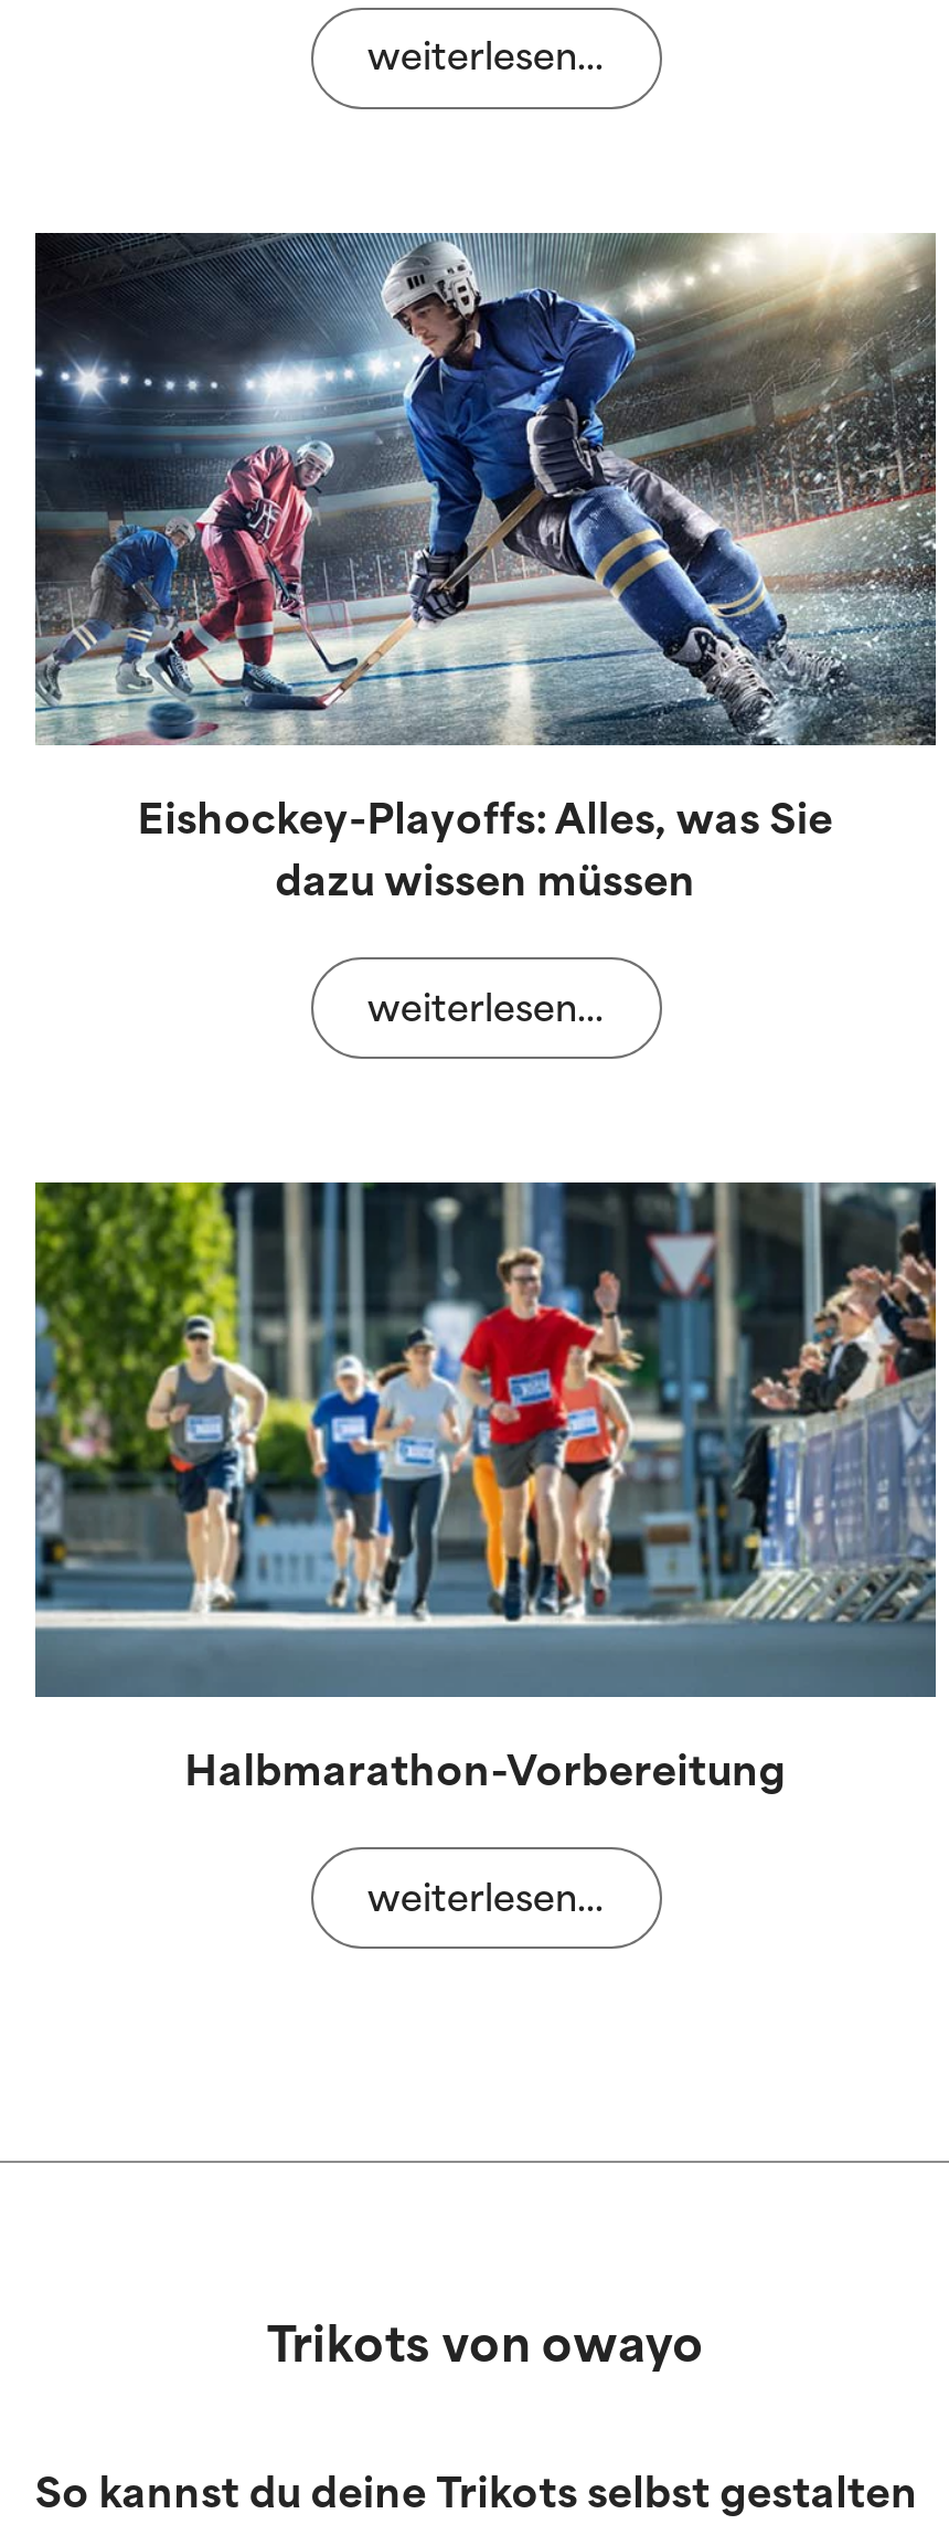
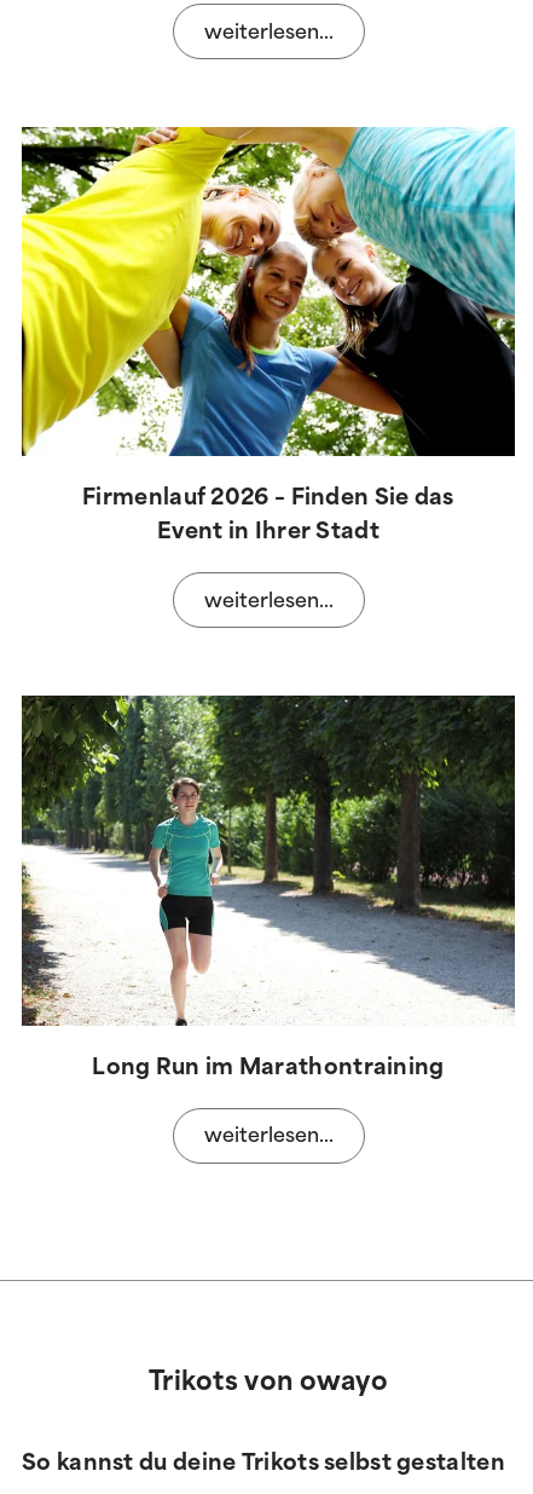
[33,230,938,907] [image] | Eishockey-Playoffs: Alles, was Sie | dazu wissen müssen -> [21,126,516,545] [image] | Firmenlauf 2026 – Finden Sie das | Event in Ihrer Stadt
[33,1179,938,1797] [image] | Halbmarathon-Vorbereitung -> [21,694,516,1080] [image] | Long Run im Marathontraining

